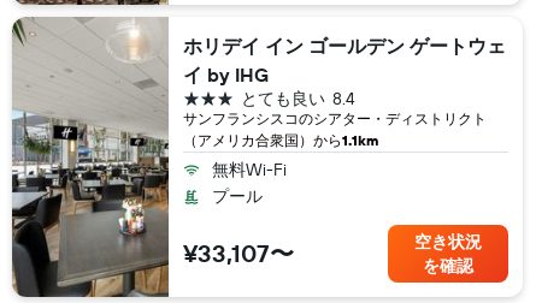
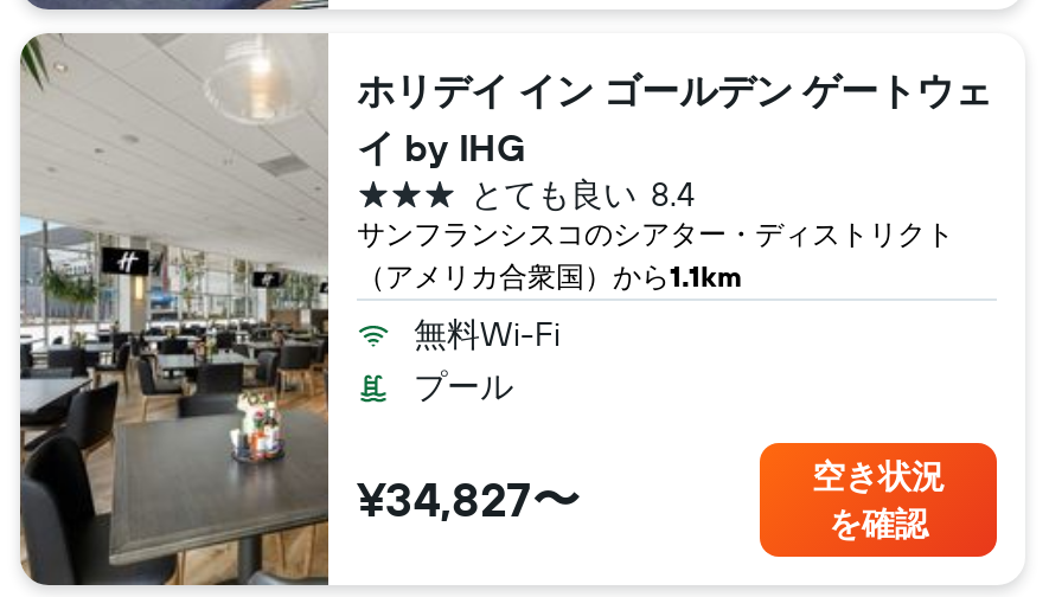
[183,238,294,268] ¥33,107〜 -> [357,469,580,528] ¥34,827〜

